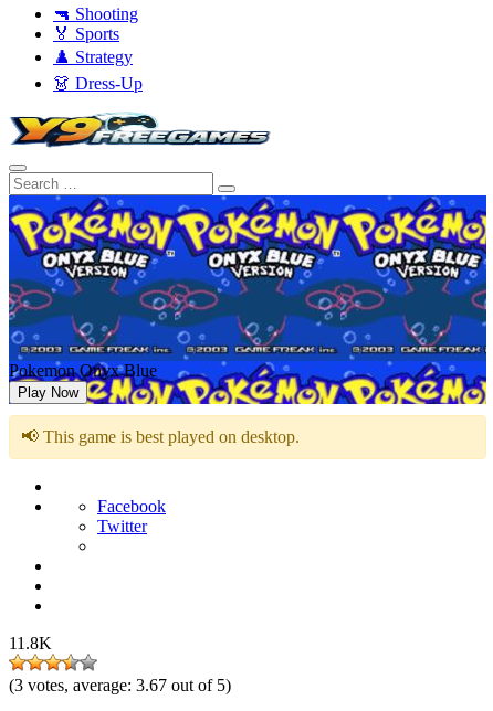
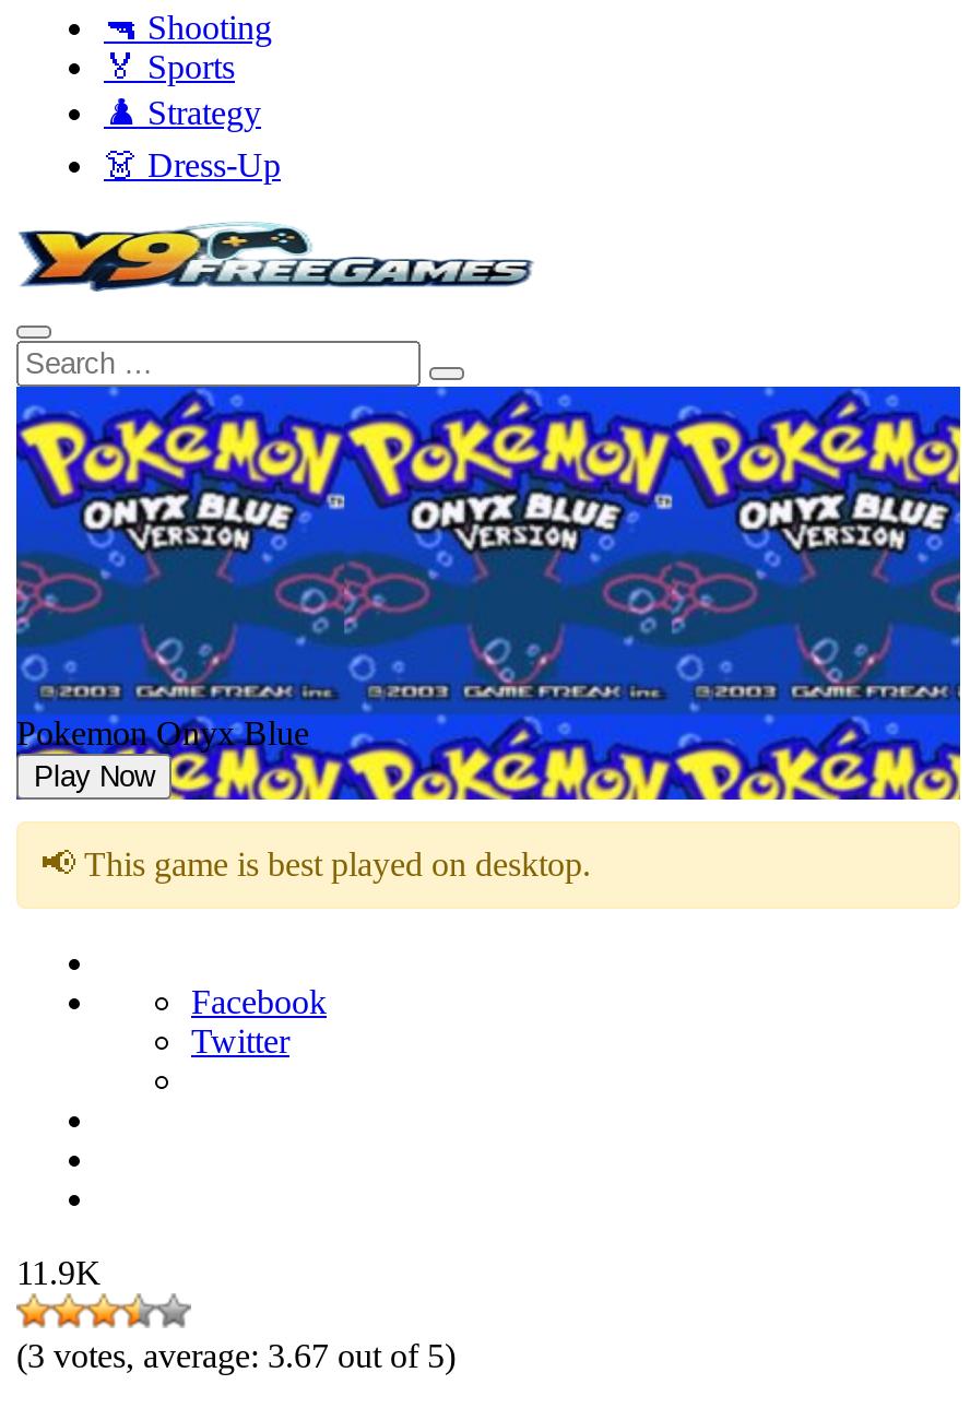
[9,634,52,652] 11.8K -> [16,1254,102,1291] 11.9K

